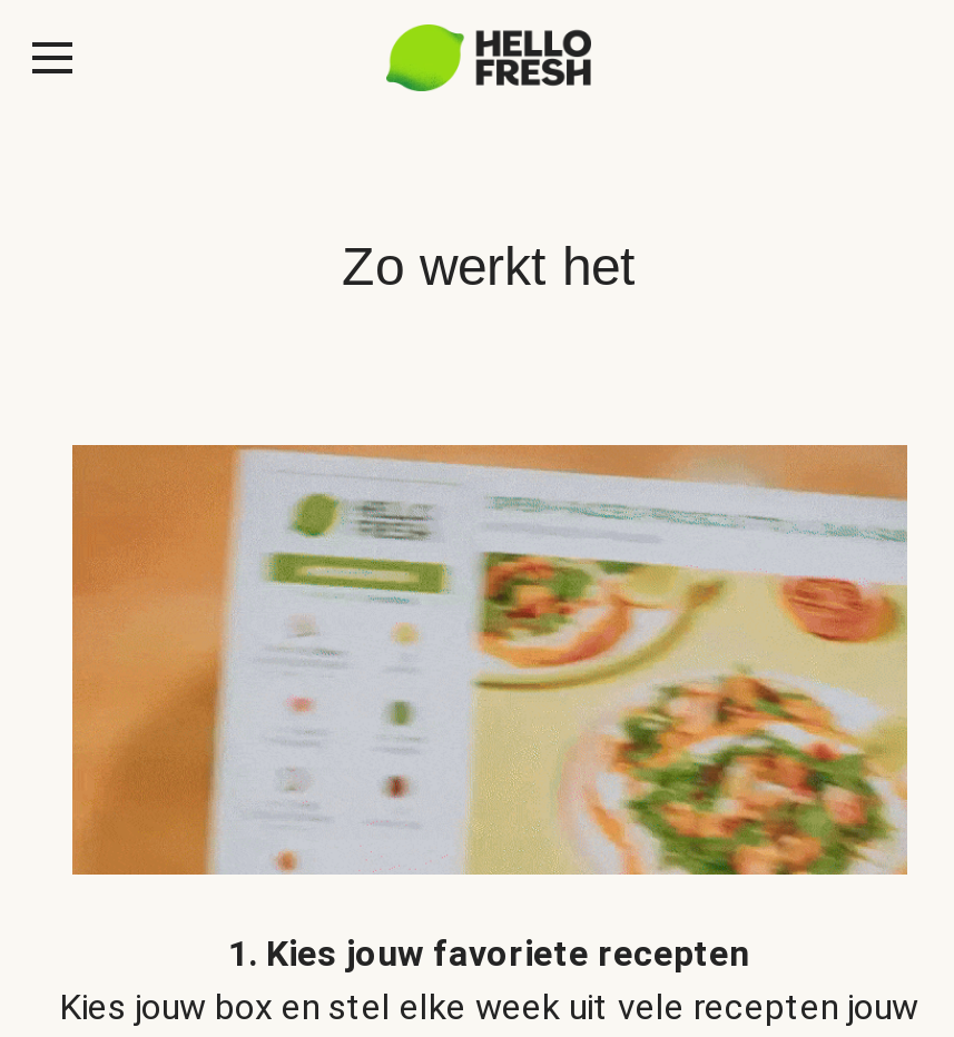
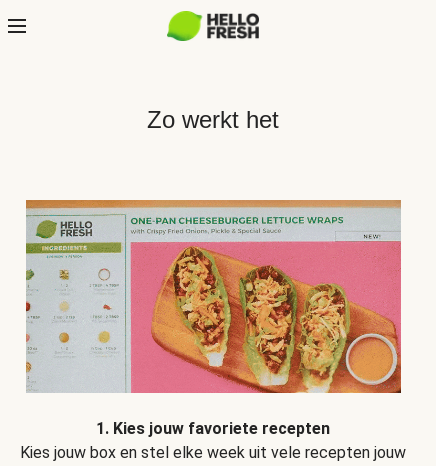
[70,450,909,877] [image] -> [26,201,402,394] [image]

